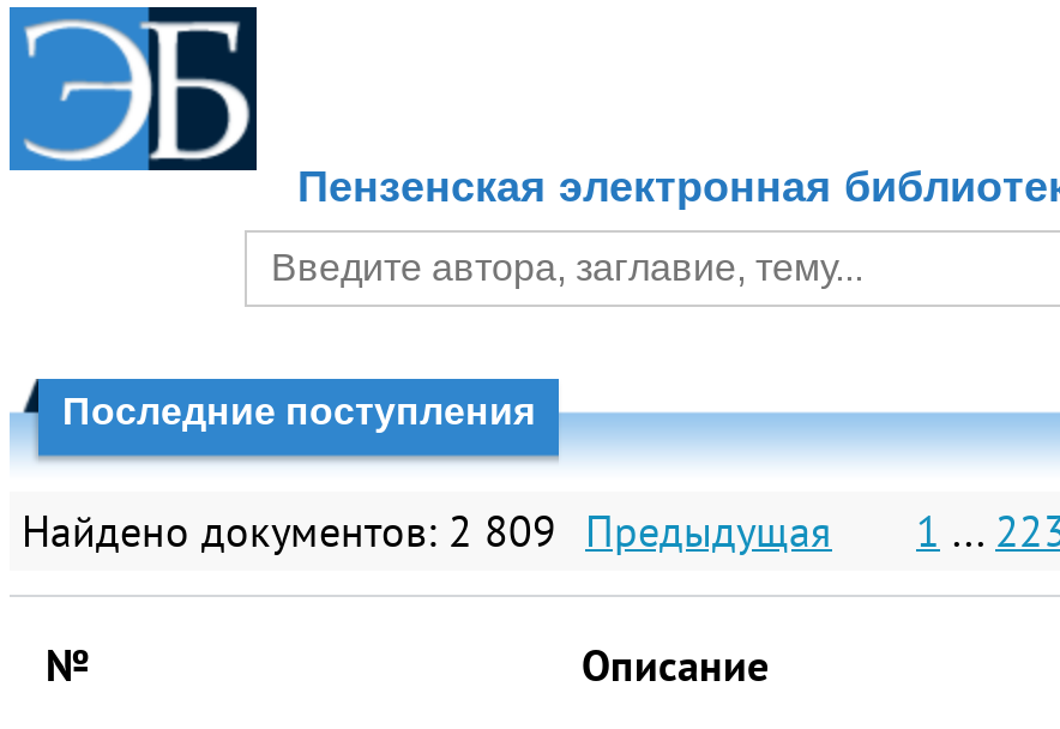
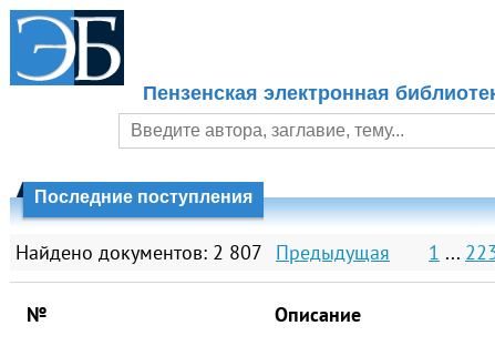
[22,504,832,559] Найдено документов: 2 809 Предыдущая -> [16,240,390,265] Найдено документов: 2 807 Предыдущая

